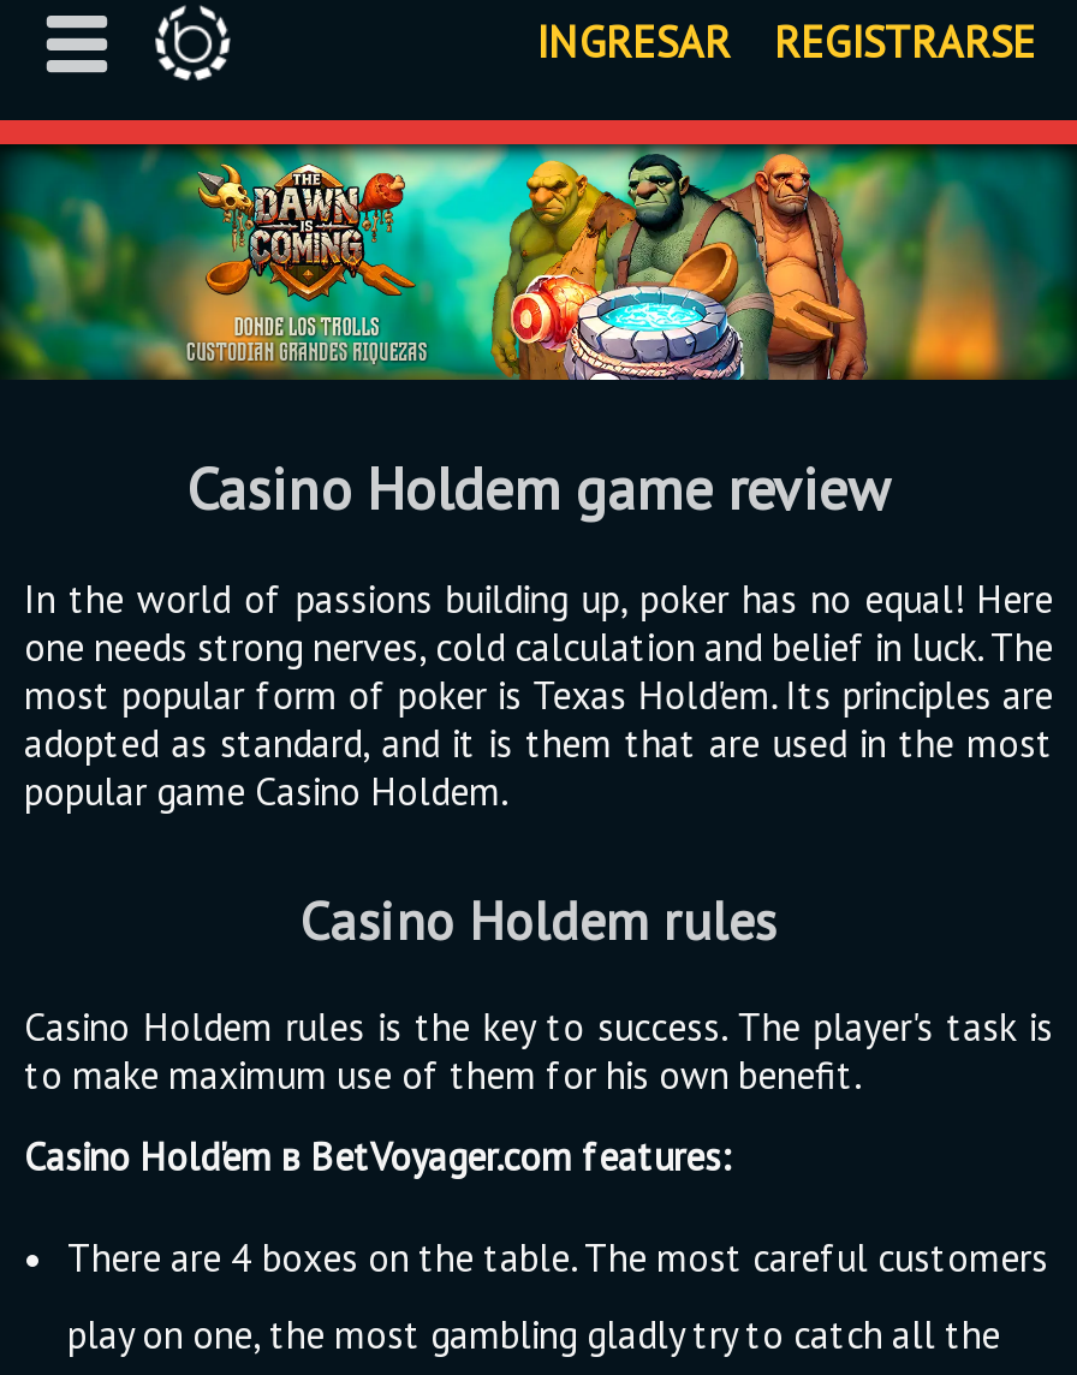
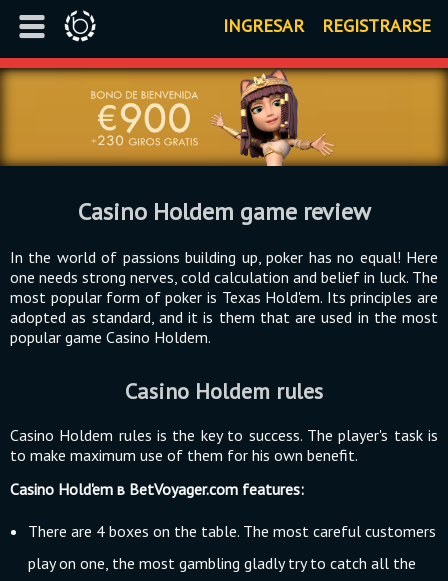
[7,144,1070,382] [image] -> [3,68,445,167] [image]

